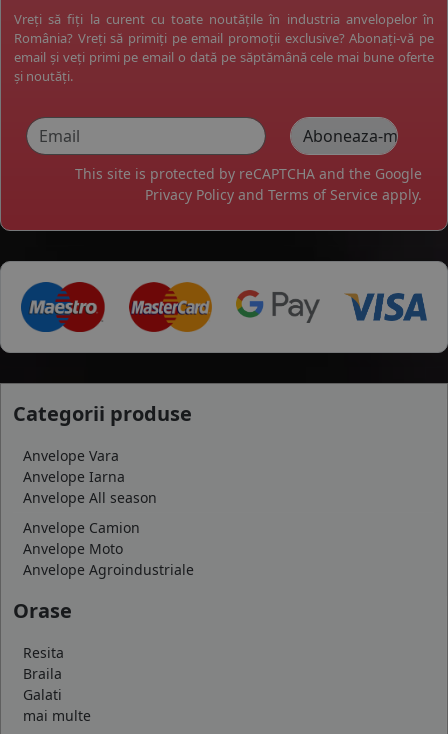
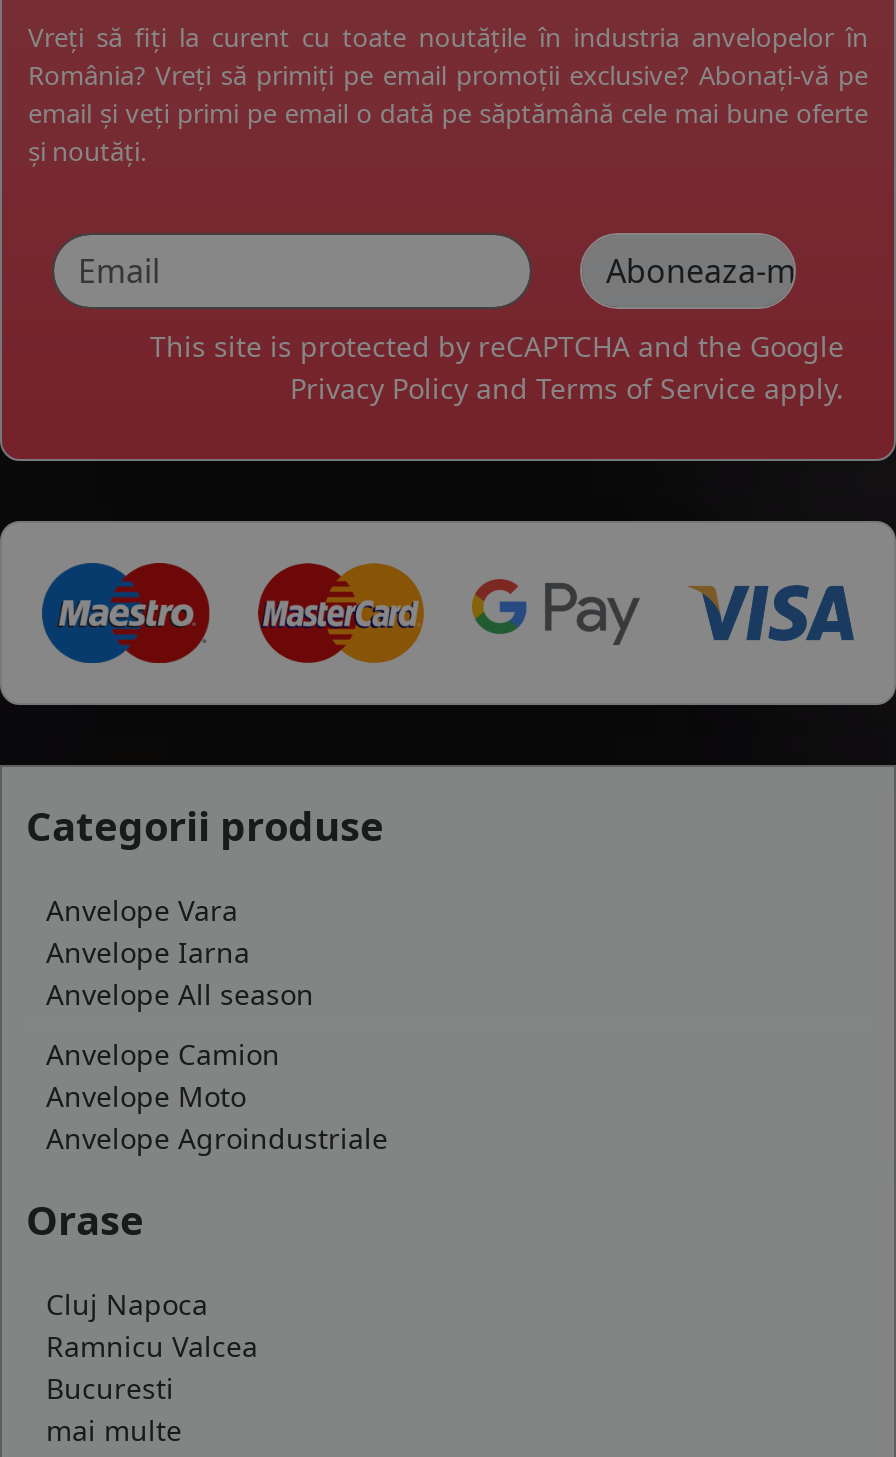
[23,643,64,704] Resita | Braila | Galati -> [46,1285,258,1407] Cluj Napoca | Ramnicu Valcea | Bucuresti

